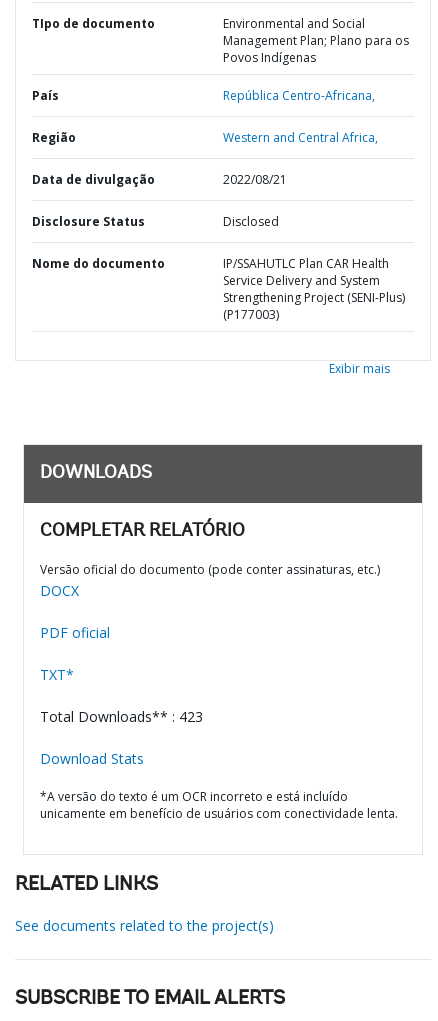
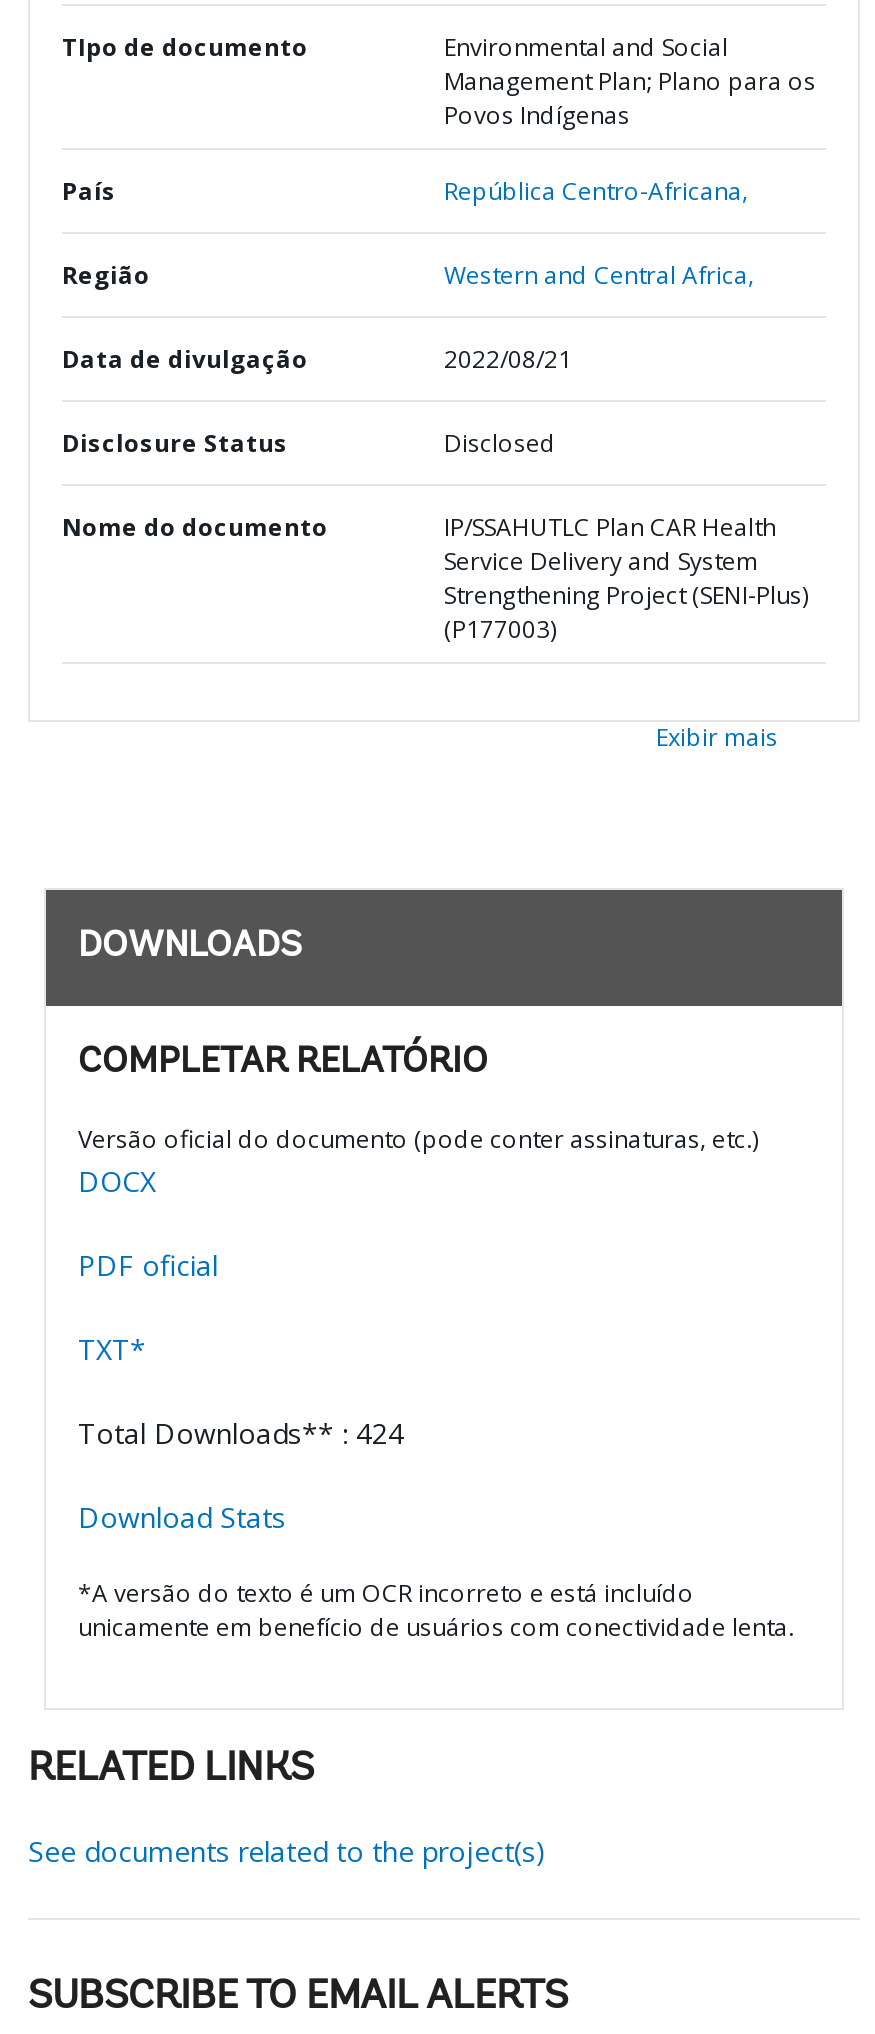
[40,707,203,726] Total Downloads** : 423 -> [78,1414,404,1452] Total Downloads** : 424

